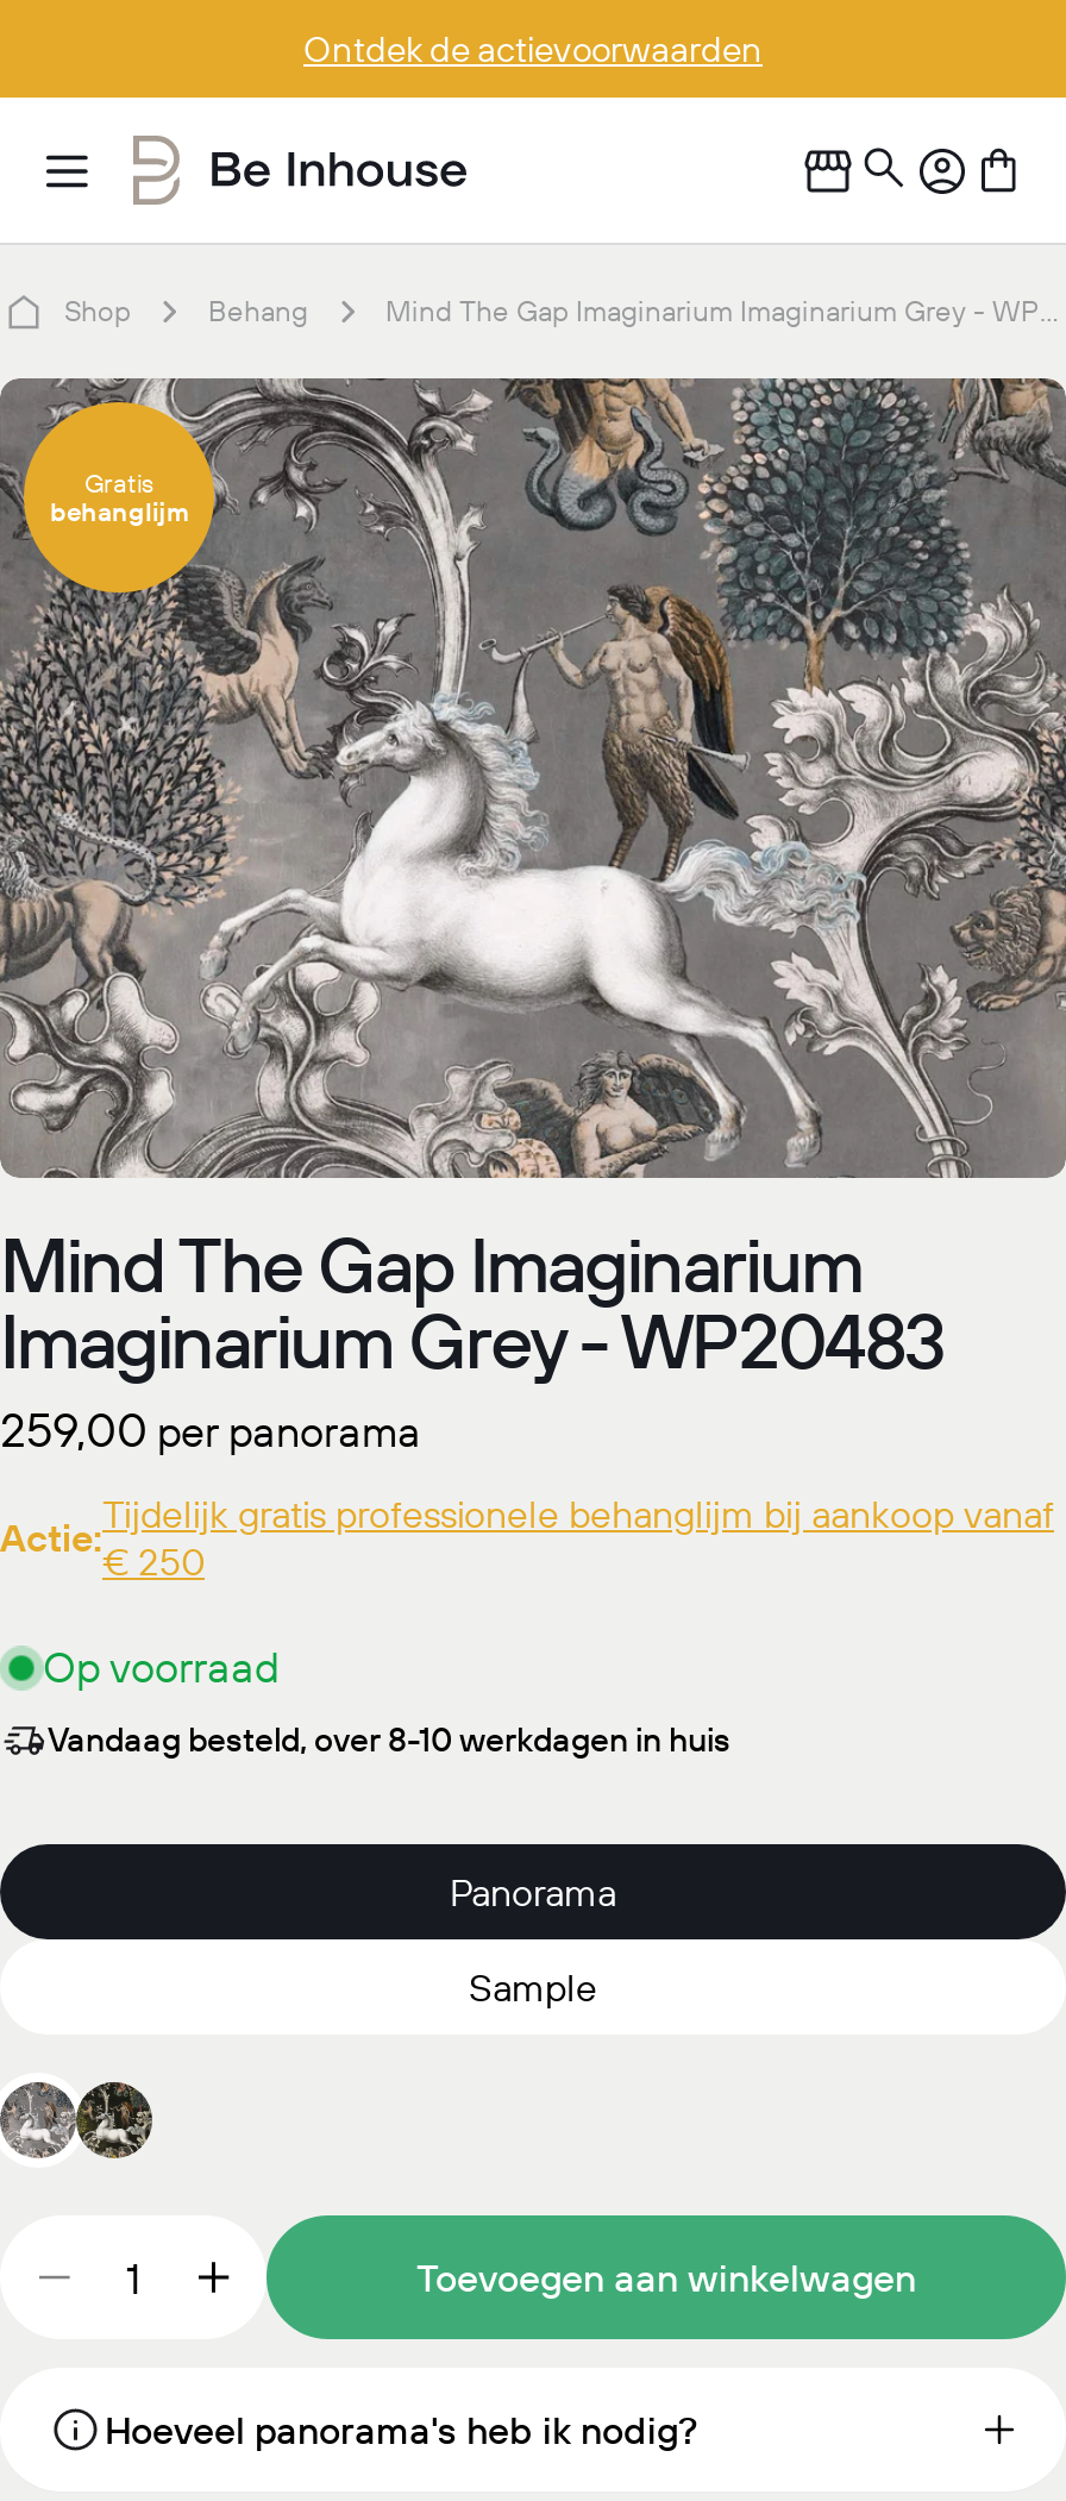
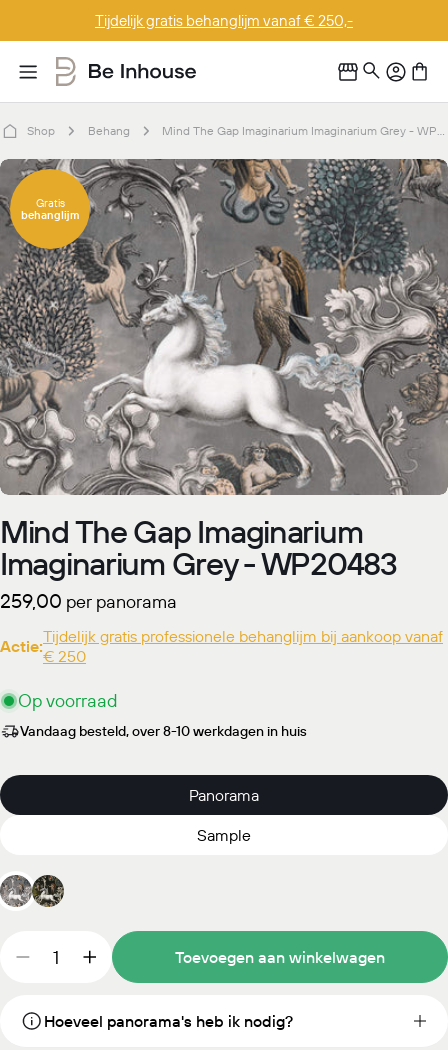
[303,26,763,71] Ontdek de actievoorwaarden -> [95,11,353,30] Tijdelijk gratis behanglijm vanaf € 250,-

